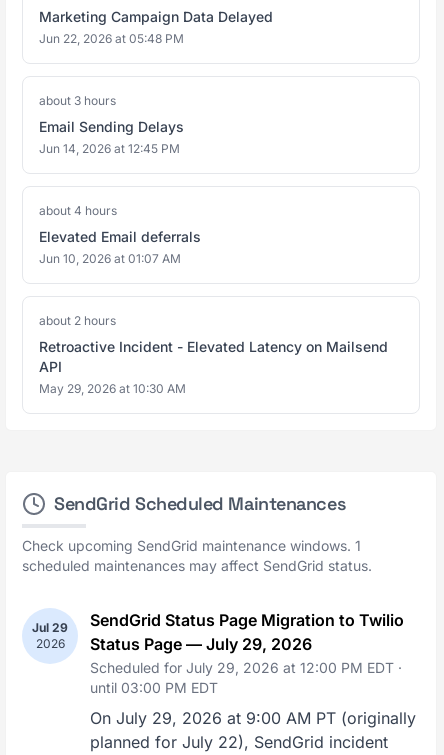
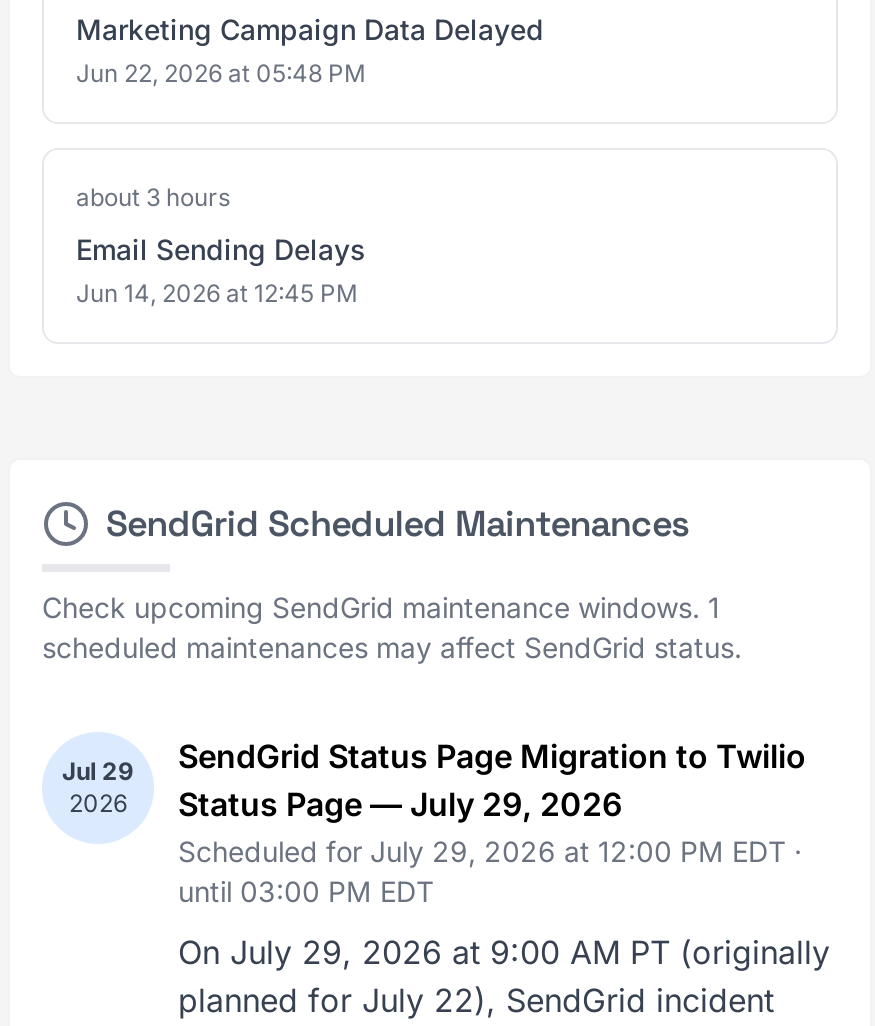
[39,203,201,266] about 4 hours | Elevated Email deferrals | Jun 10, 2026 at 01:07 AM -> none
[39,313,388,396] about 2 hours | Retroactive Incident - Elevated Latency on Mailsend | API | May 29, 2026 at 10:30 AM -> none

